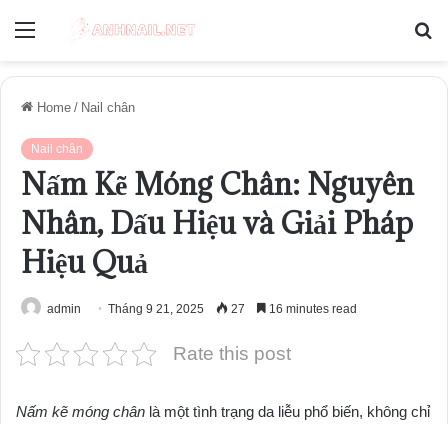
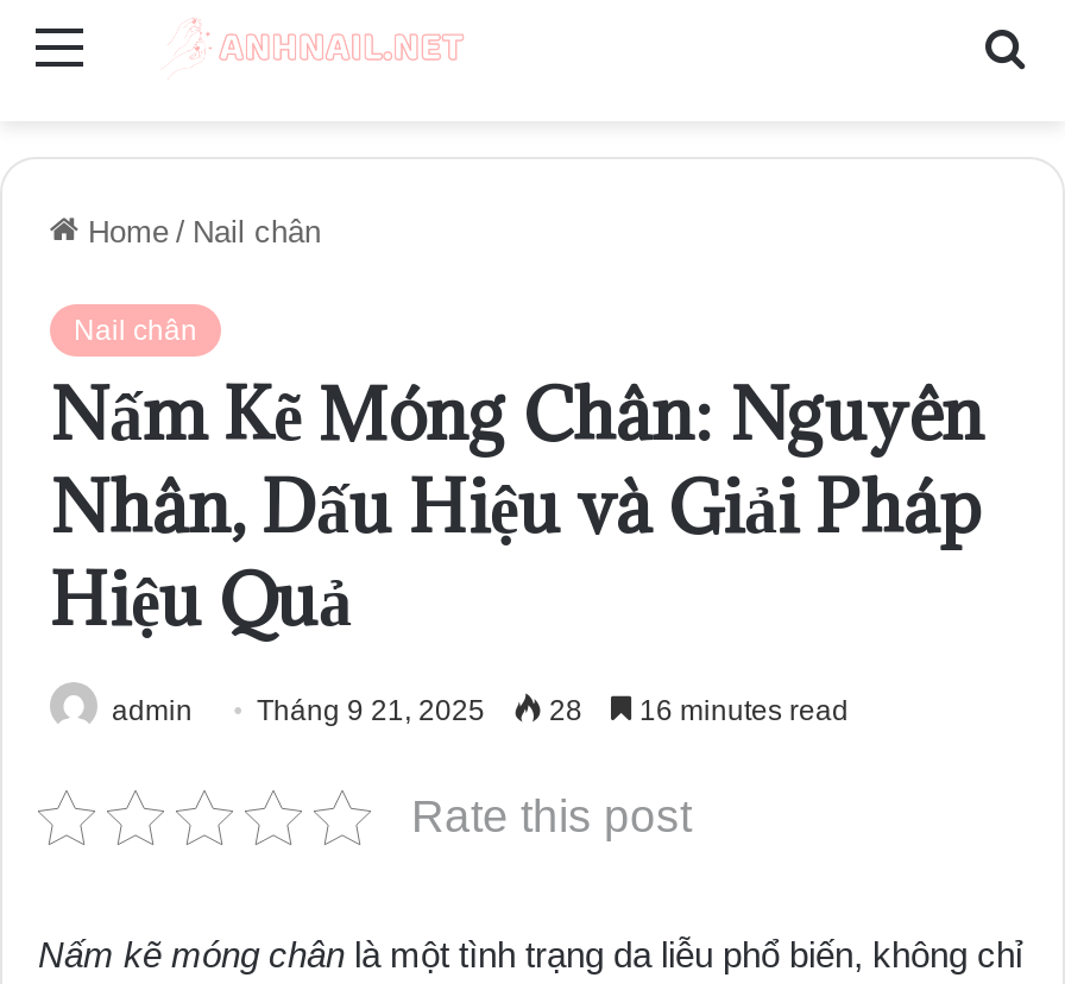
[47,302,357,316] admin Tháng 9 21, 2025 27 16 minutes read -> [112,693,849,726] admin Tháng 9 21, 2025 28 16 minutes read

